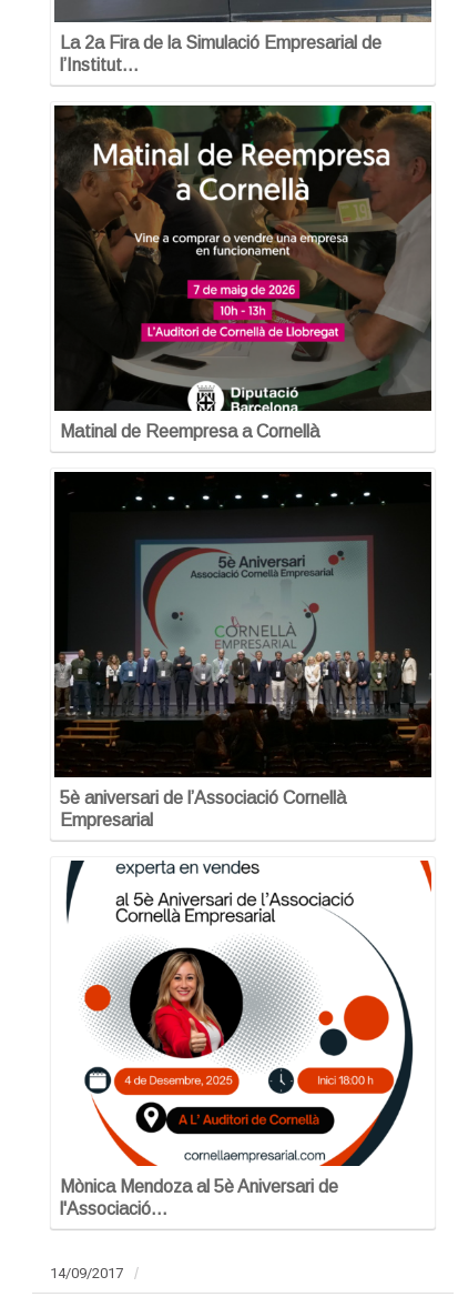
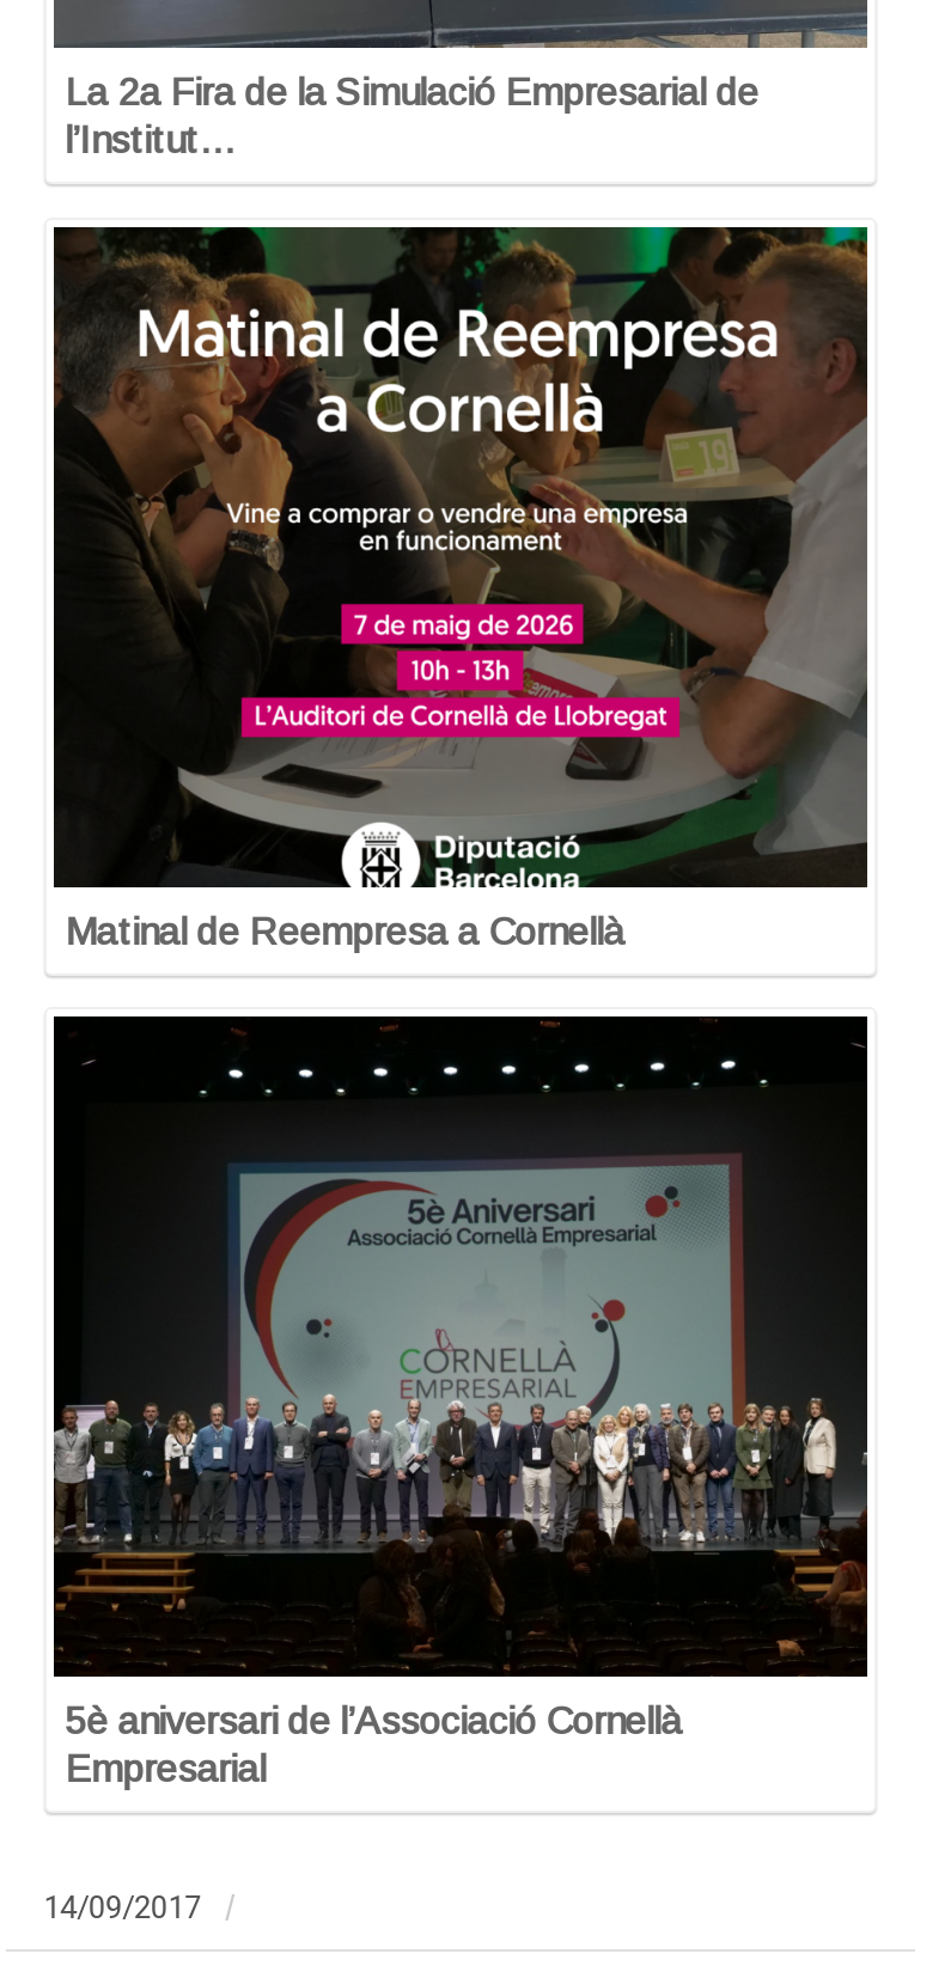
[59,859,432,1218] [image] | Mònica Mendoza al 5è Aniversari de | l'Associació… -> none

